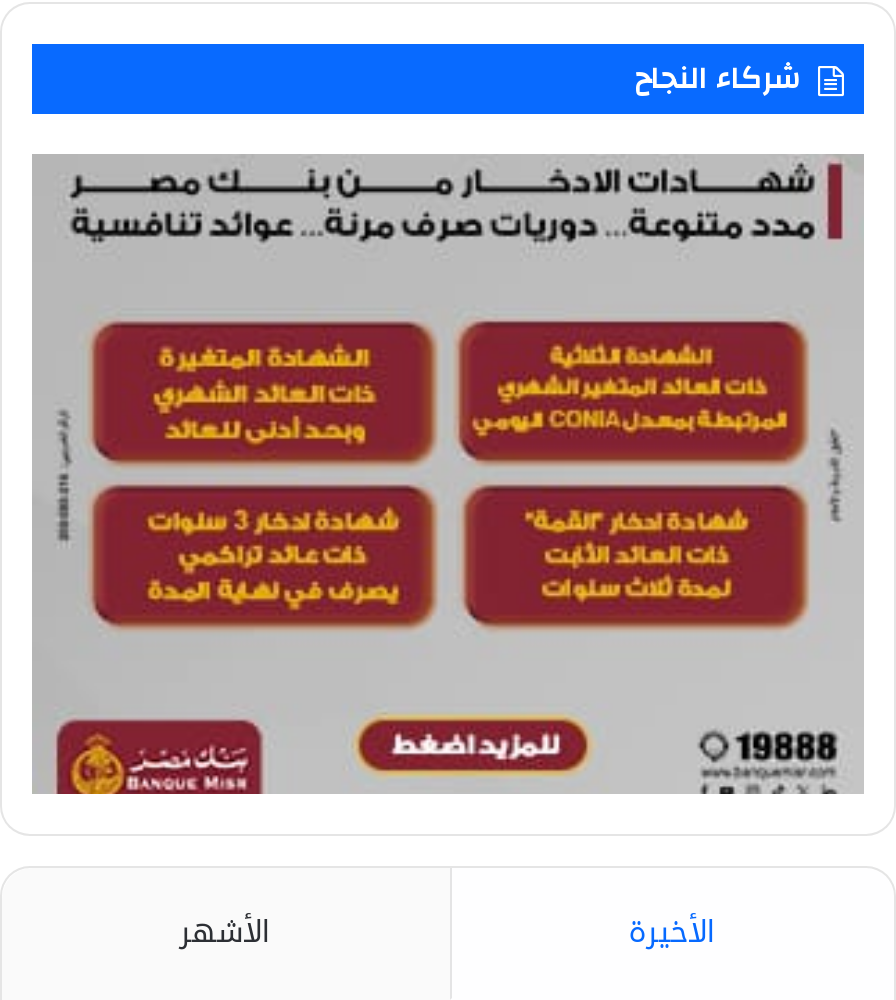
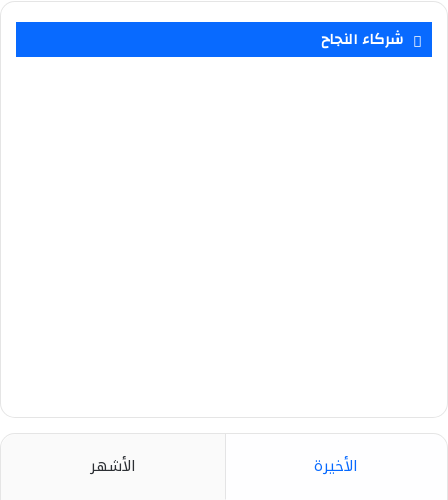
[32,154,864,796] [image] -> none

